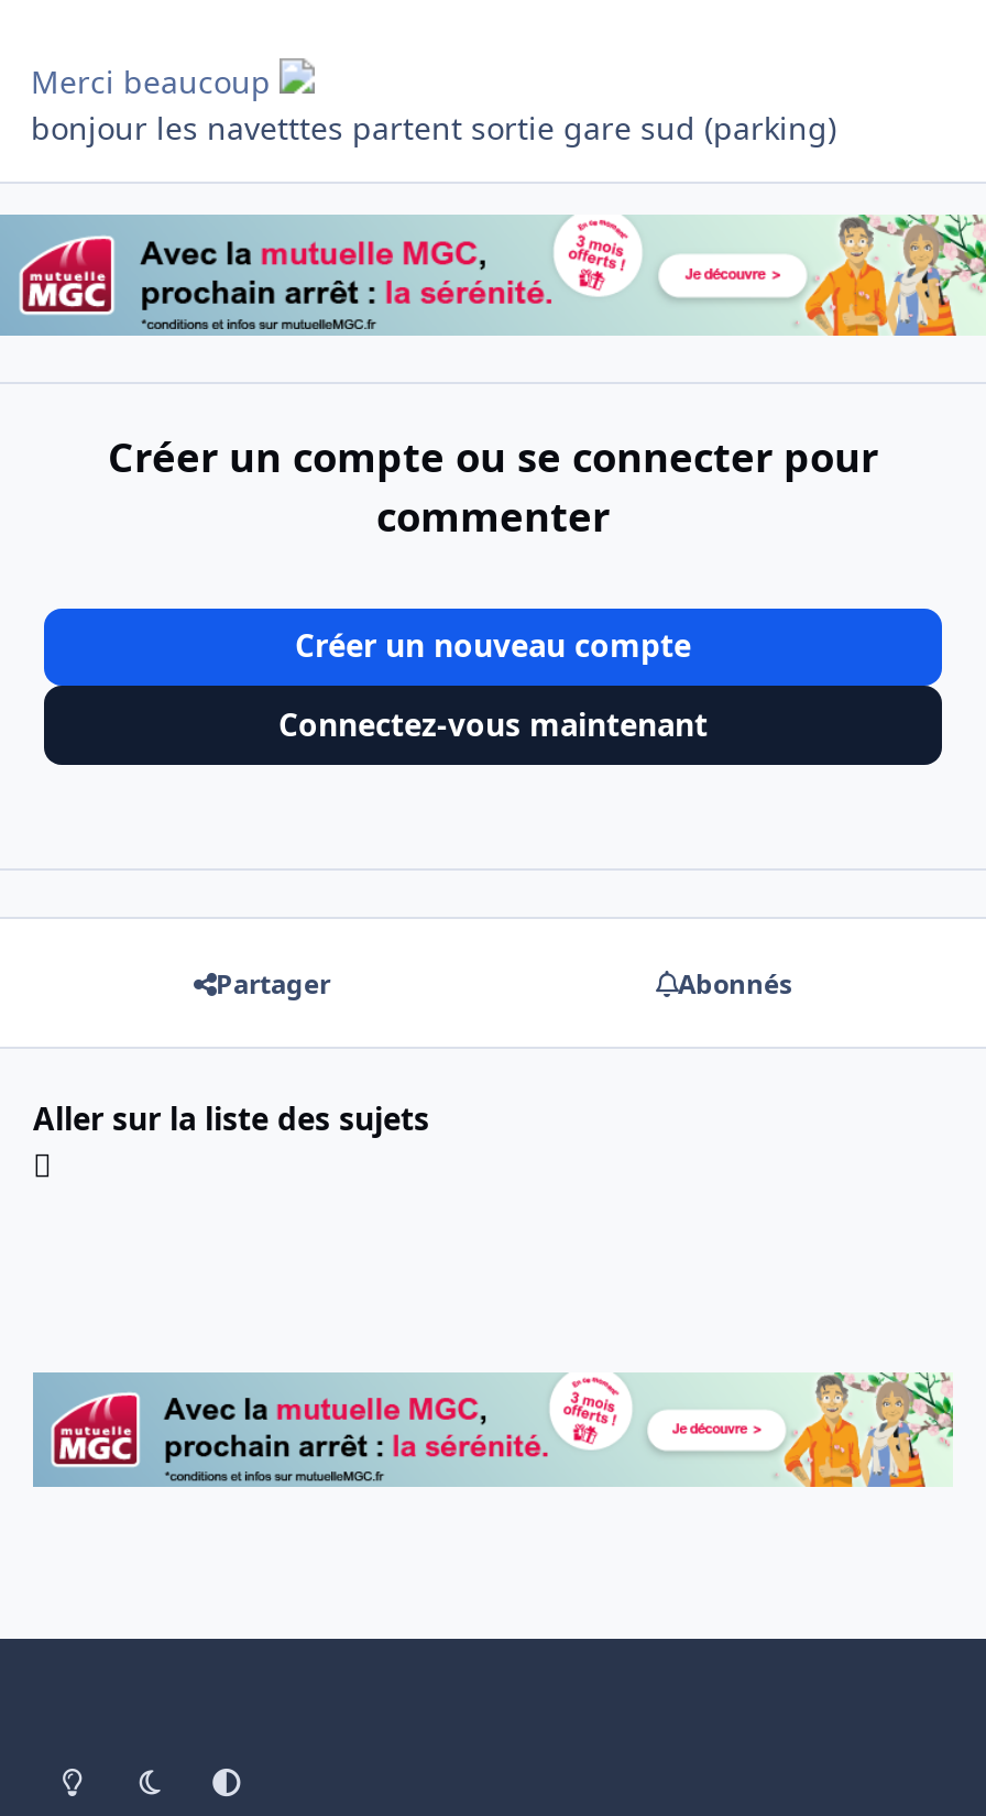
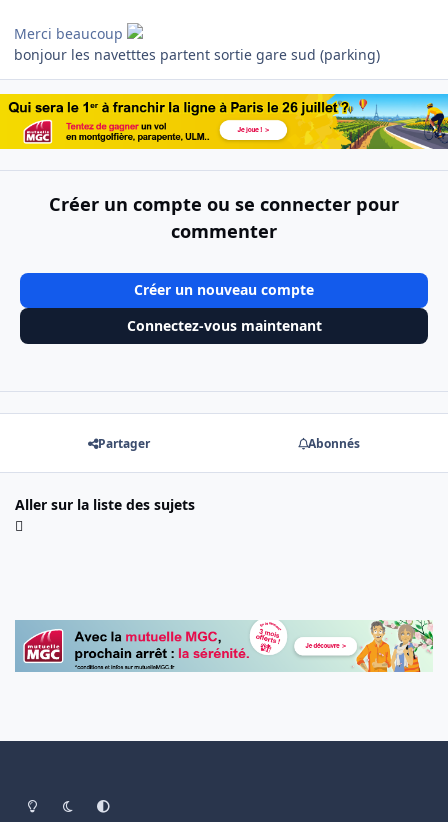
[7,212,979,338] [image] -> [3,93,445,150] [image]

